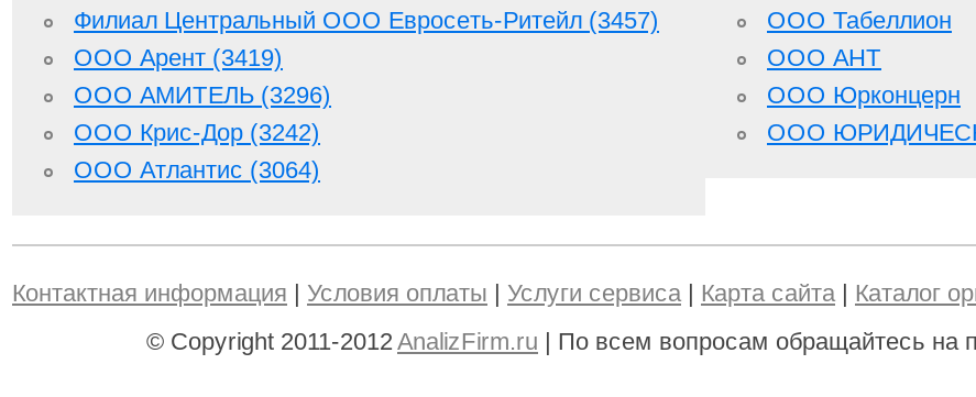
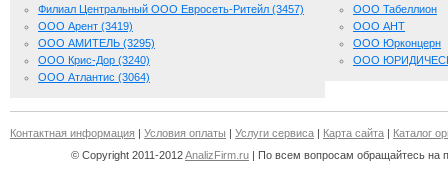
[74,81,331,108] ООО АМИТЕЛЬ (3296) -> [38,37,155,49] ООО АМИТЕЛЬ (3295)
[74,119,320,145] ООО Крис-Дор (3242) -> [38,54,150,66] ООО Крис-Дор (3240)

